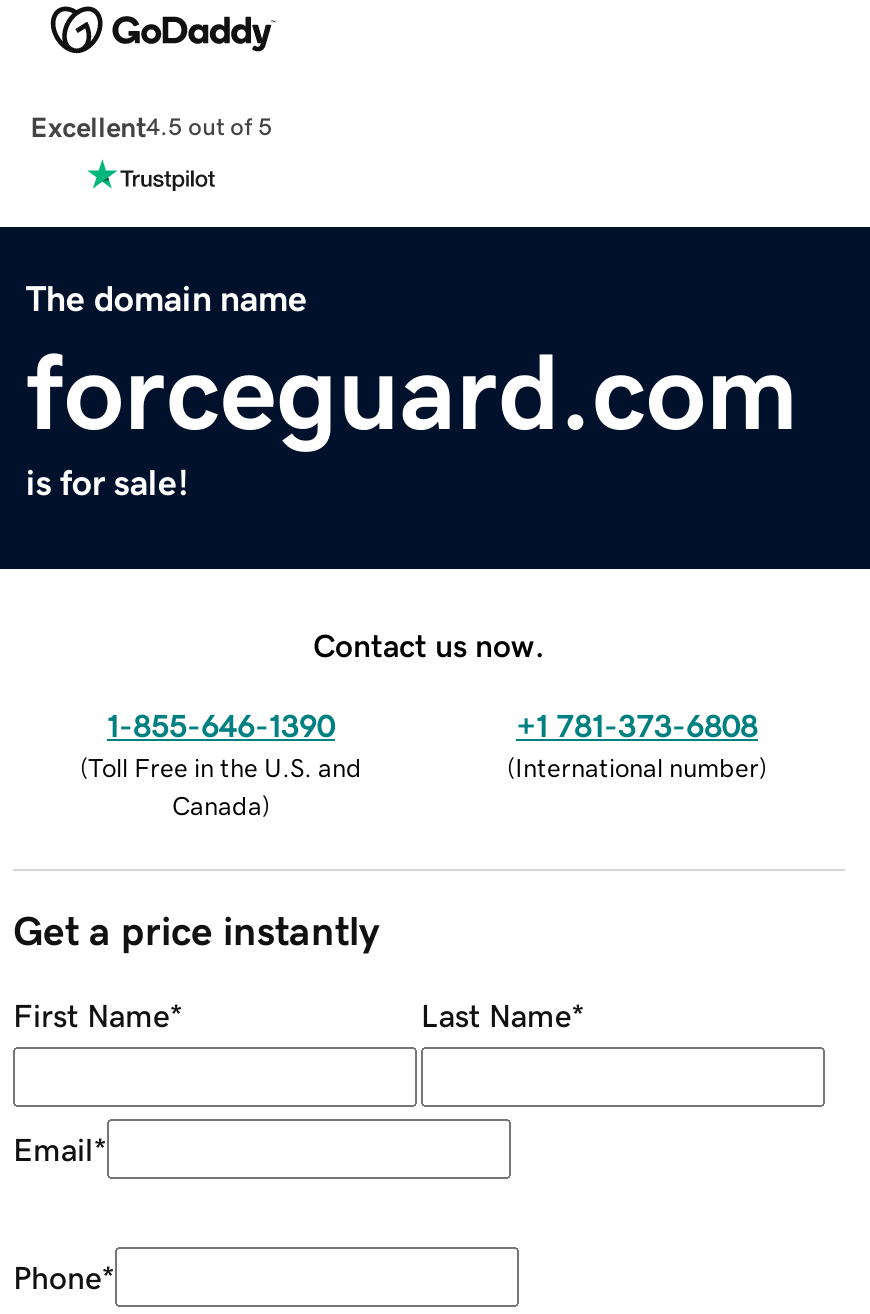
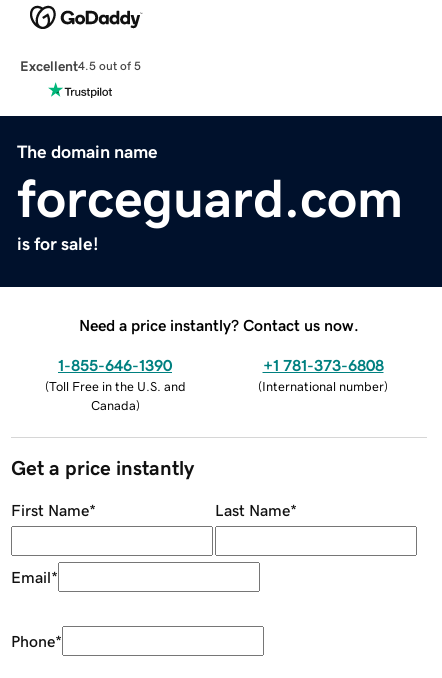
[313,628,545,660] Contact us now. -> [79,317,359,333] Need a price instantly? Contact us now.

